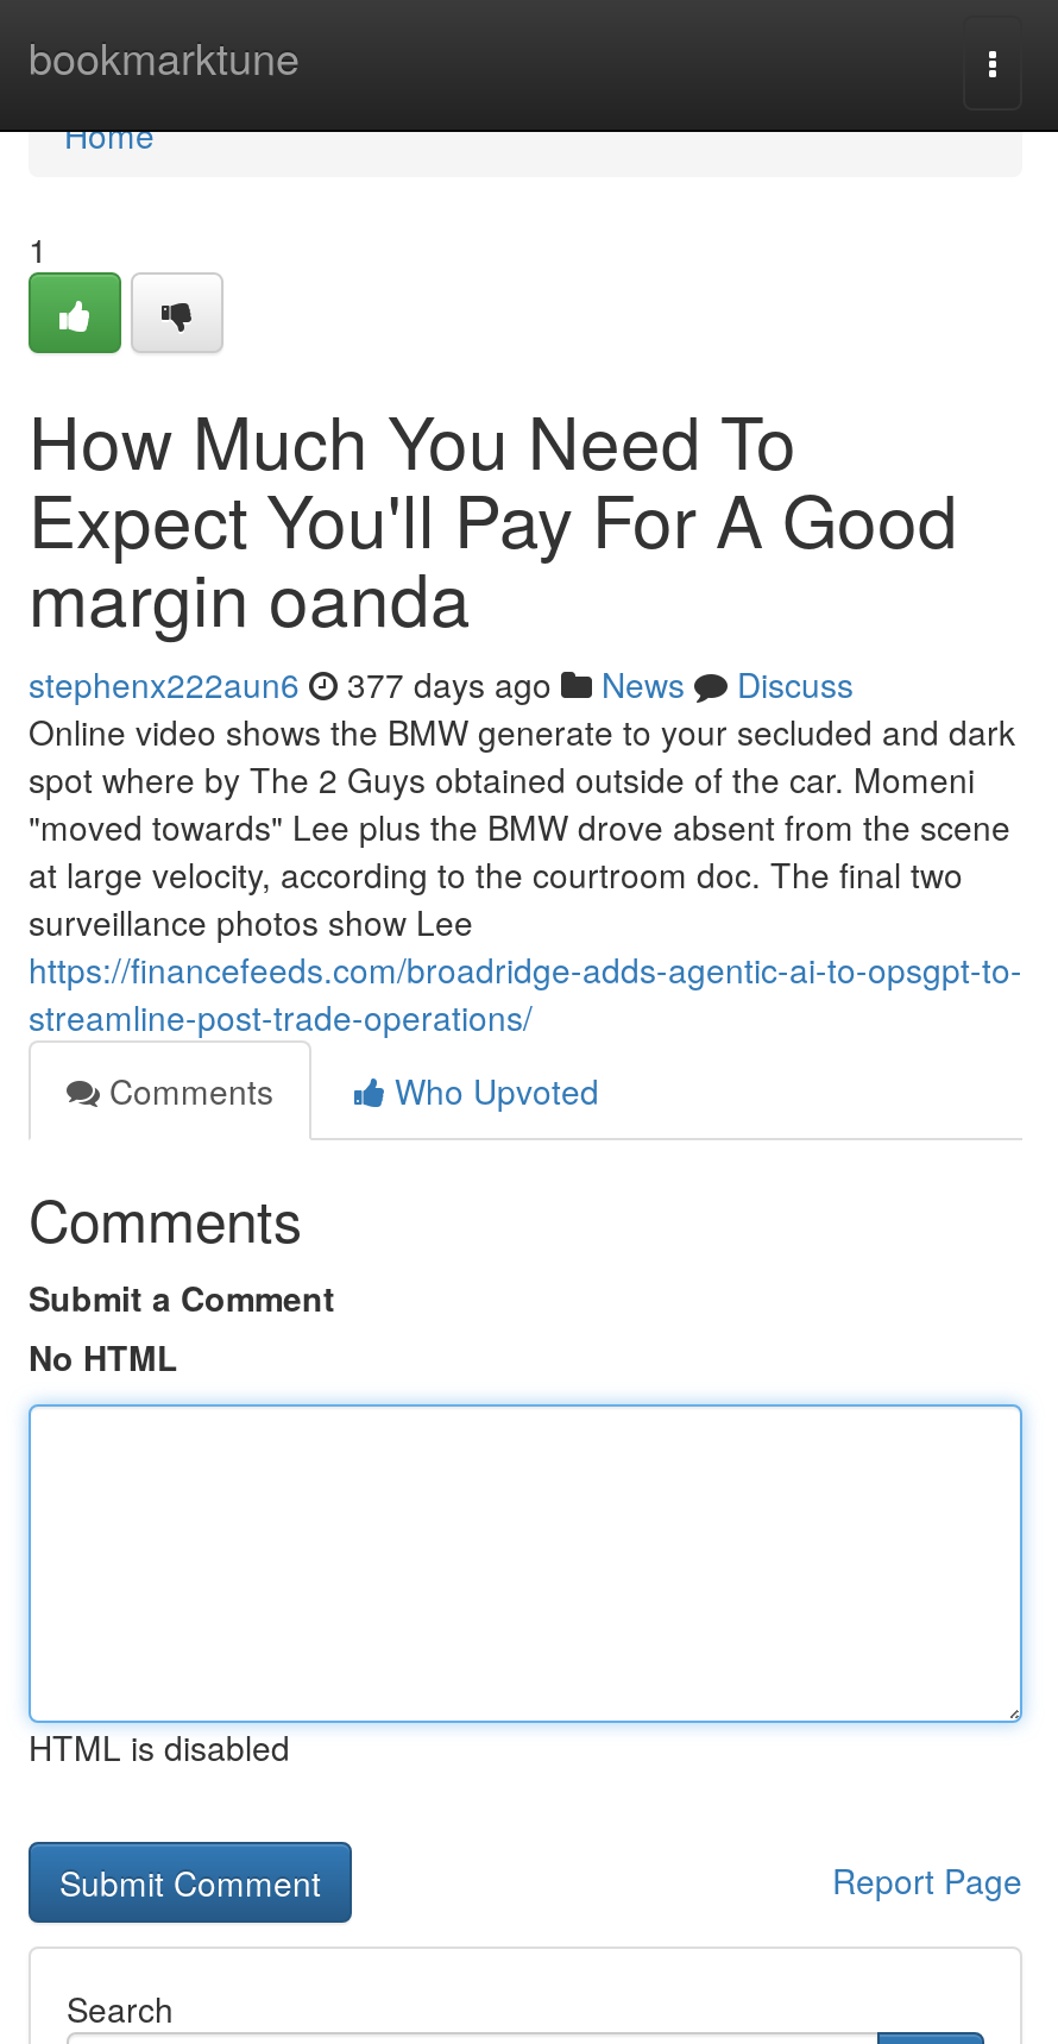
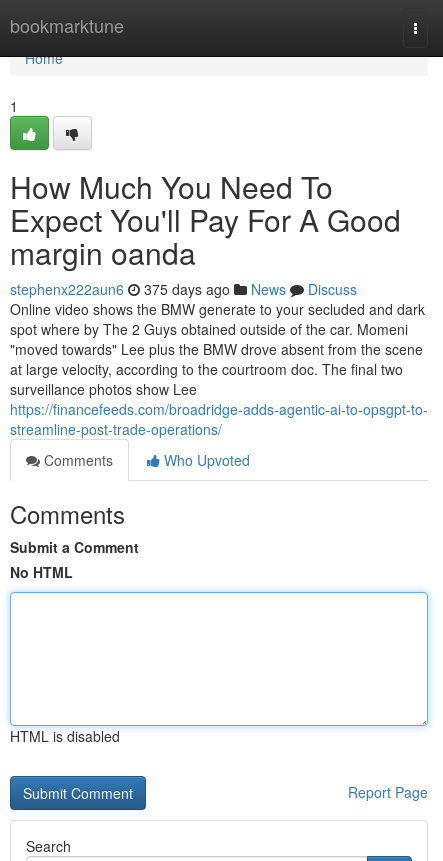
[29,660,854,707] stephenx222aun6 377 days ago News Discuss -> [10,279,357,299] stephenx222aun6 375 days ago News Discuss

